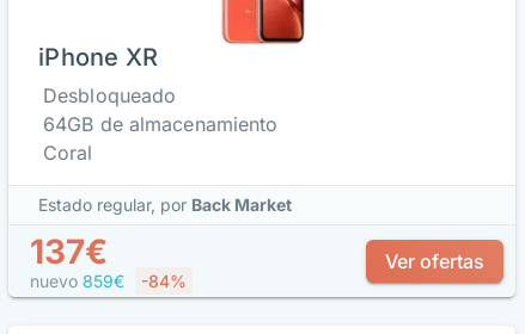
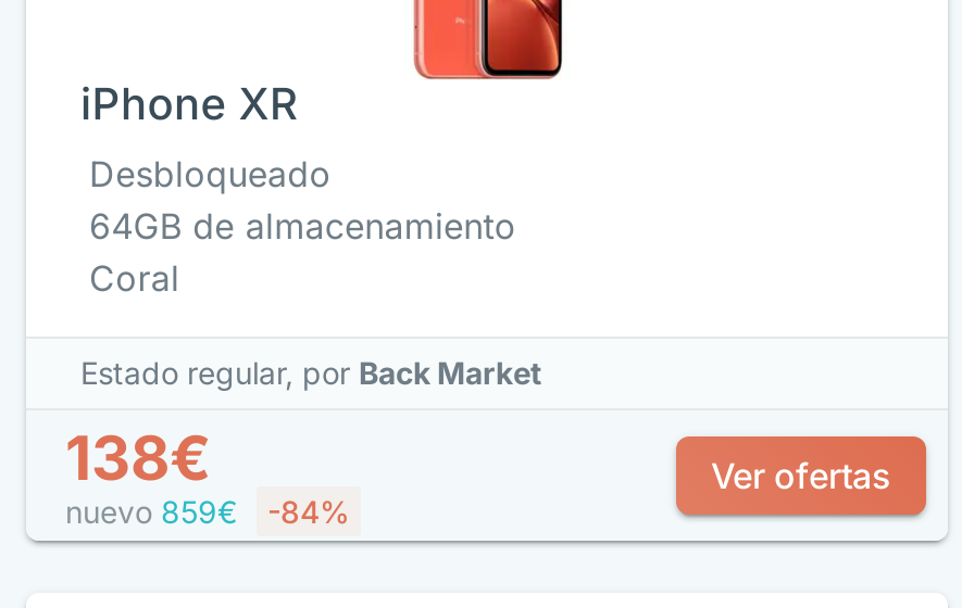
[30,231,108,272] 137€ -> [65,421,211,495] 138€

